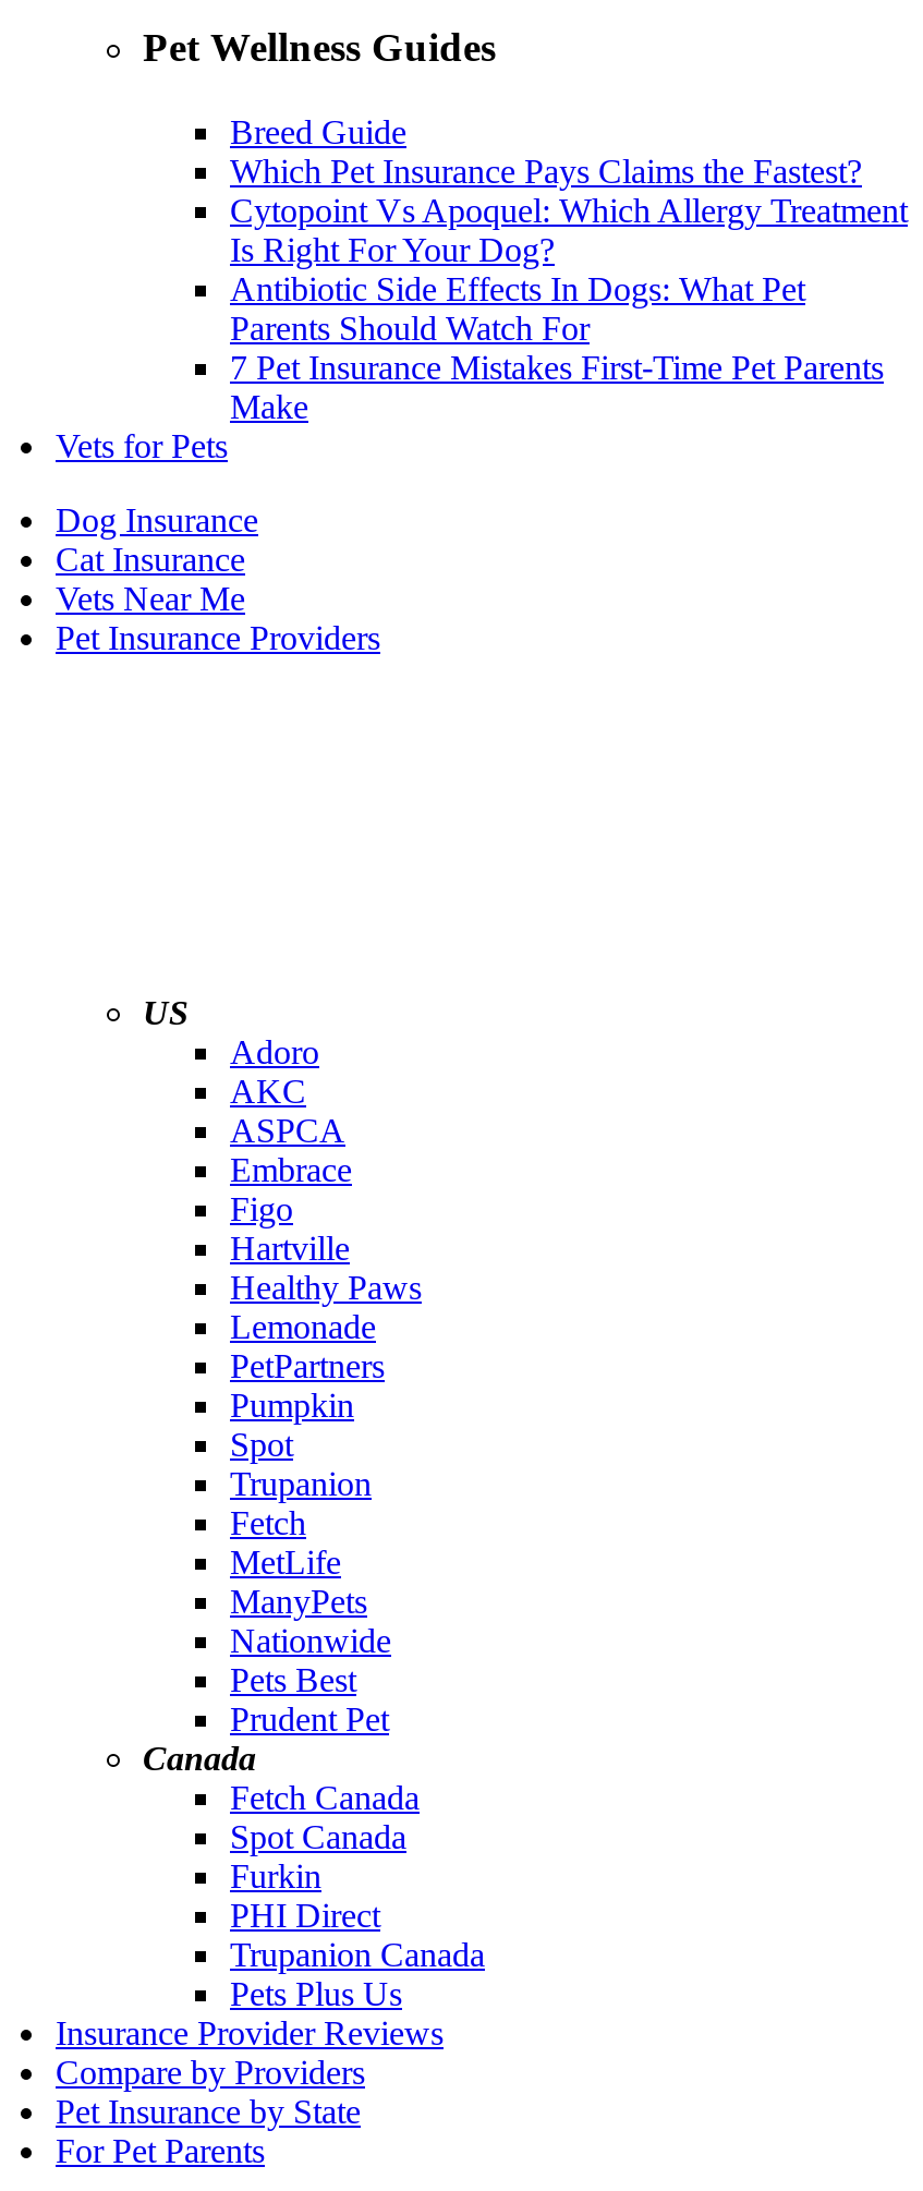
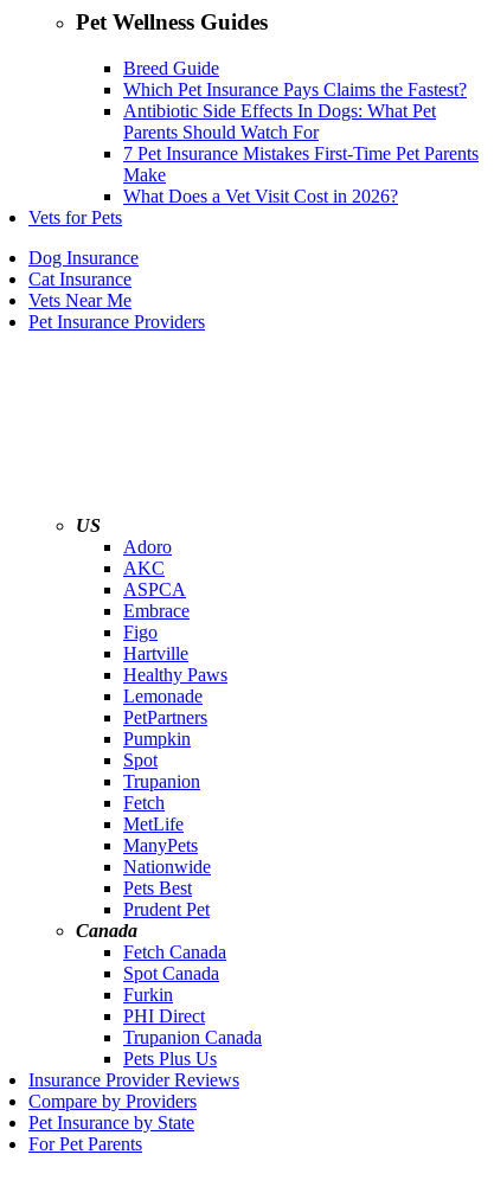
[230,191,908,268] Cytopoint Vs Apoquel: Which Allergy Treatment | Is Right For Your Dog? -> none
moved [230,270,884,425] -> [123,100,479,185]: Antibiotic Side Effects In Dogs: What Pet | Parents Should Watch For | 7 Pet Insurance Mistakes First-Time Pet Parents | Make
none -> [123,186,398,206] What Does a Vet Visit Cost in 2026?

